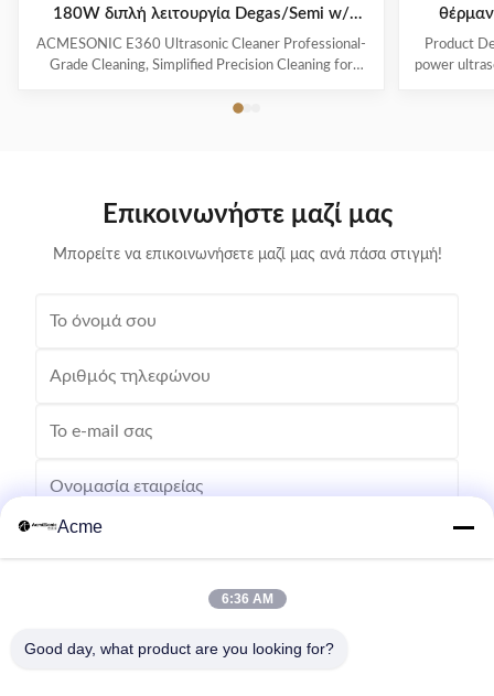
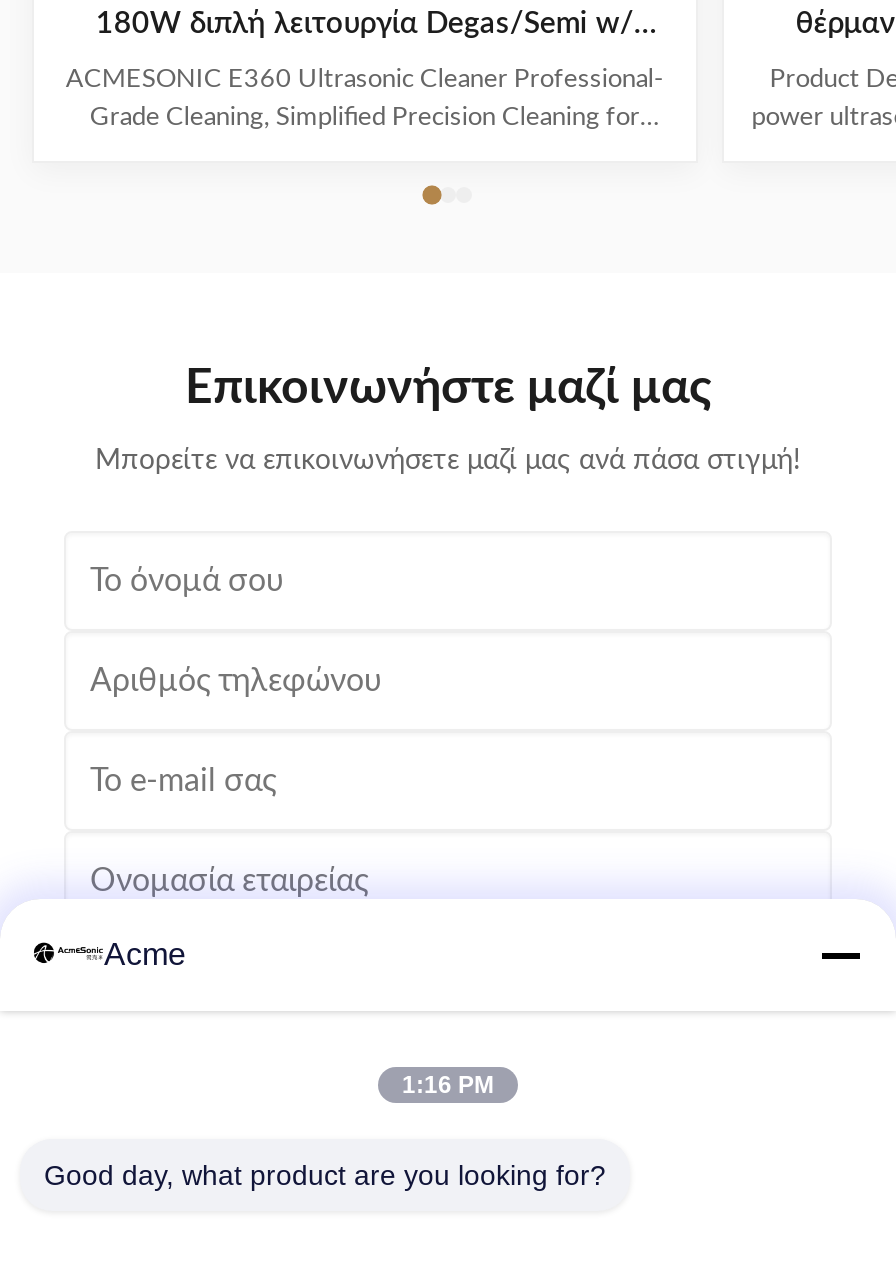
[221,591,273,607] 6:36 AM -> [402,1071,494,1099] 1:16 PM

